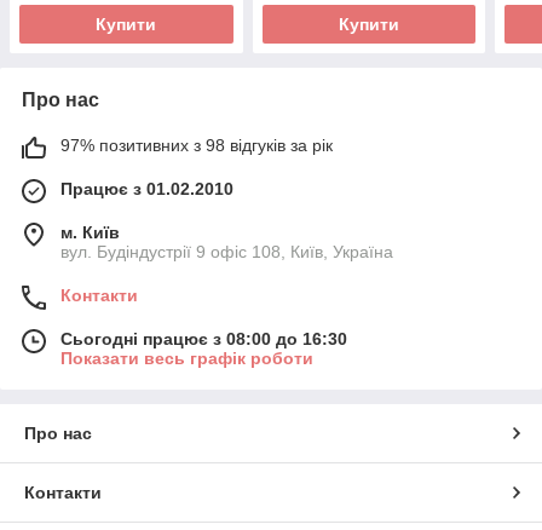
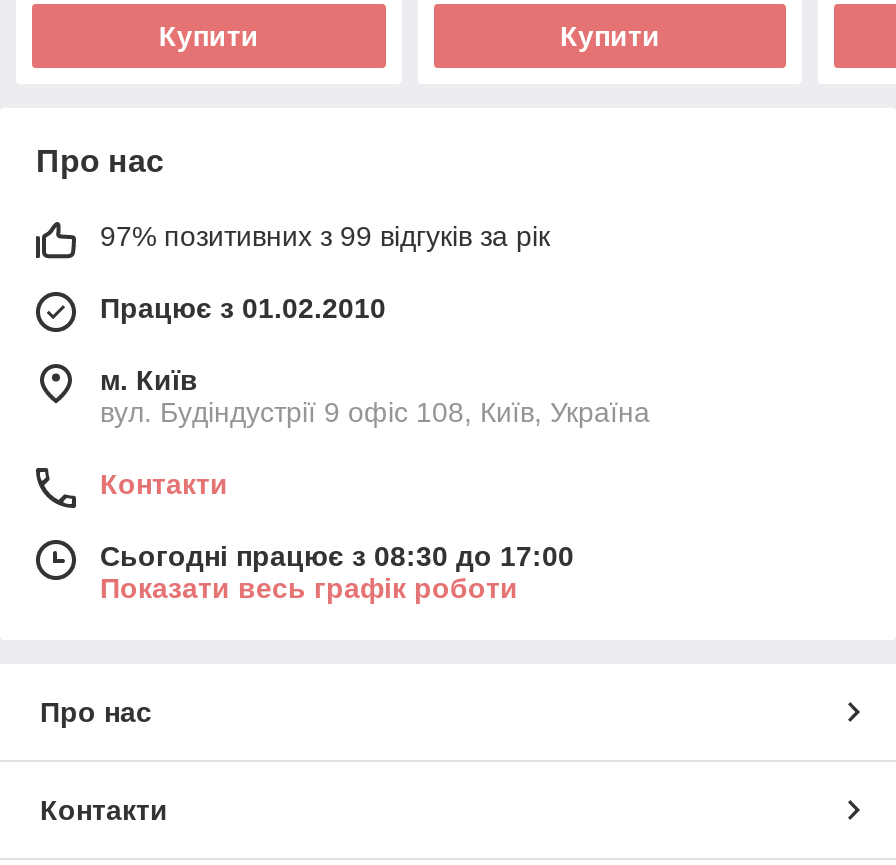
[60,136,333,155] 97% позитивних з 98 відгуків за рік -> [100,221,550,253] 97% позитивних з 99 відгуків за рік
[60,330,347,349] Сьогодні працює з 08:00 до 16:30 -> [100,541,574,573] Сьогодні працює з 08:30 до 17:00

